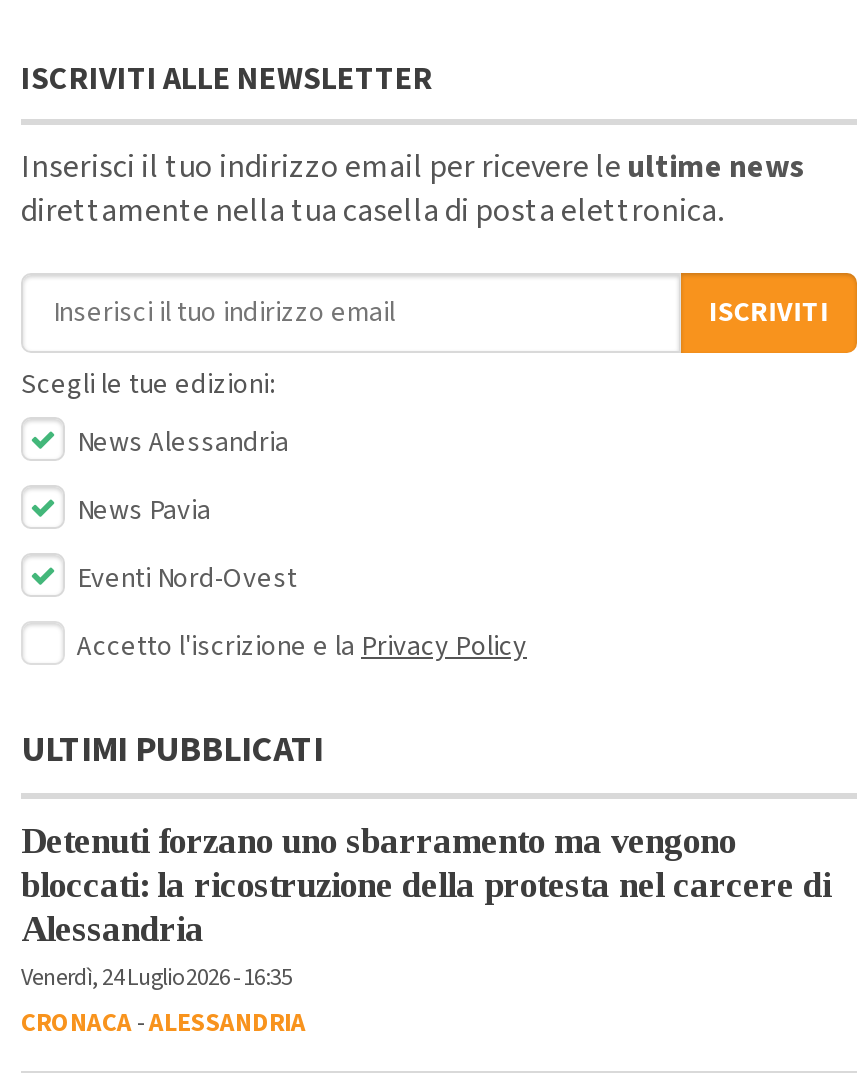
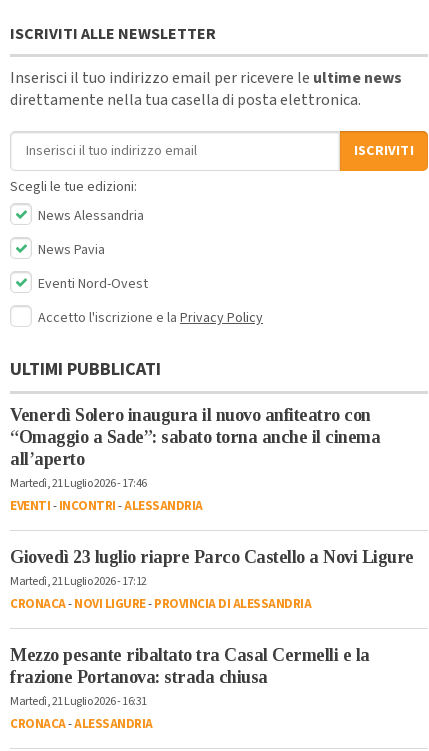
[21,821,831,995] Detenuti forzano uno sbarramento ma vengono | bloccati: la ricostruzione della protesta nel carcere di | Alessandria | Venerdì, 24 Luglio 2026 - 16:35 -> [10,405,413,710] Venerdì Solero inaugura il nuovo anfiteatro con | “Omaggio a Sade”: sabato torna anche il cinema | all’aperto | Martedì, 21 Luglio 2026 - 17:46 | EVENTI-INCONTRI-ALESSANDRIA | Giovedì 23 luglio riapre Parco Castello a Novi Ligure | Martedì, 21 Luglio 2026 - 17:12 | CRONACA-NOVI LIGURE-PROVINCIA DI ALESSANDRIA | Mezzo pesante ribaltato tra Casal Cermelli e la | frazione Portanova: strada chiusa | Martedì, 21 Luglio 2026 - 16:31

